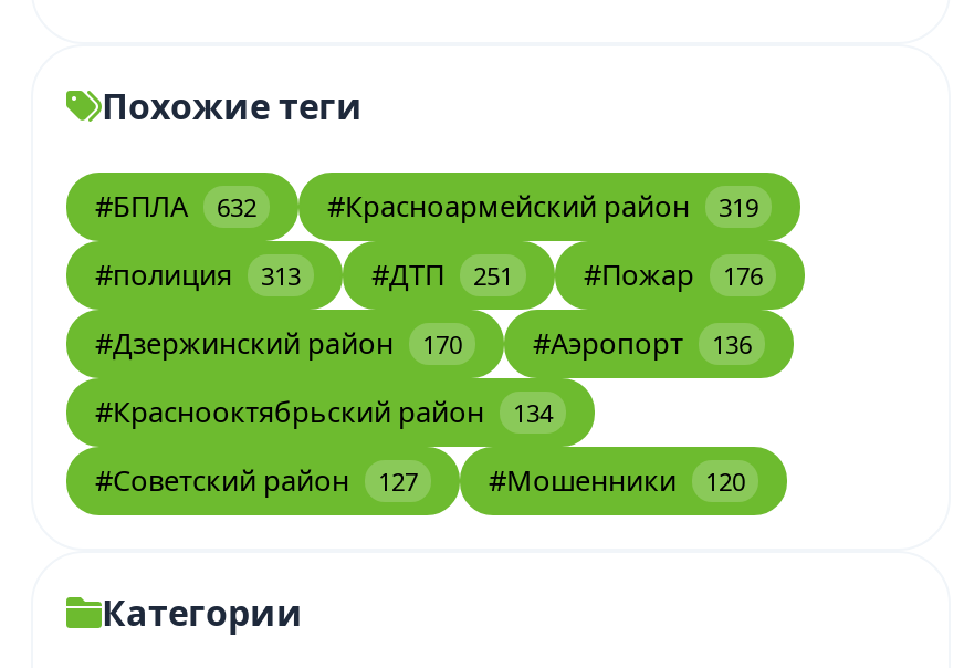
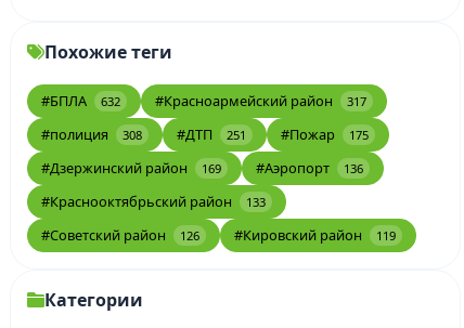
[327,186,758,226] #Красноармейский район 319 -> [155,91,366,110] #Красноармейский район 317
[95,254,301,294] #полиция 313 -> [41,124,142,144] #полиция 308
[584,254,763,294] #Пожар 176 -> [281,124,369,144] #Пожар 175
[95,323,462,363] #Дзержинский район 170 -> [41,158,221,178] #Дзержинский район 169
[95,392,553,431] #Краснооктябрьский район 134 -> [41,192,266,211] #Краснооктябрьский район 133
[378,460,745,500] 127 | #Мошенники | 120 -> [180,225,396,245] 126 | #Кировский район | 119

